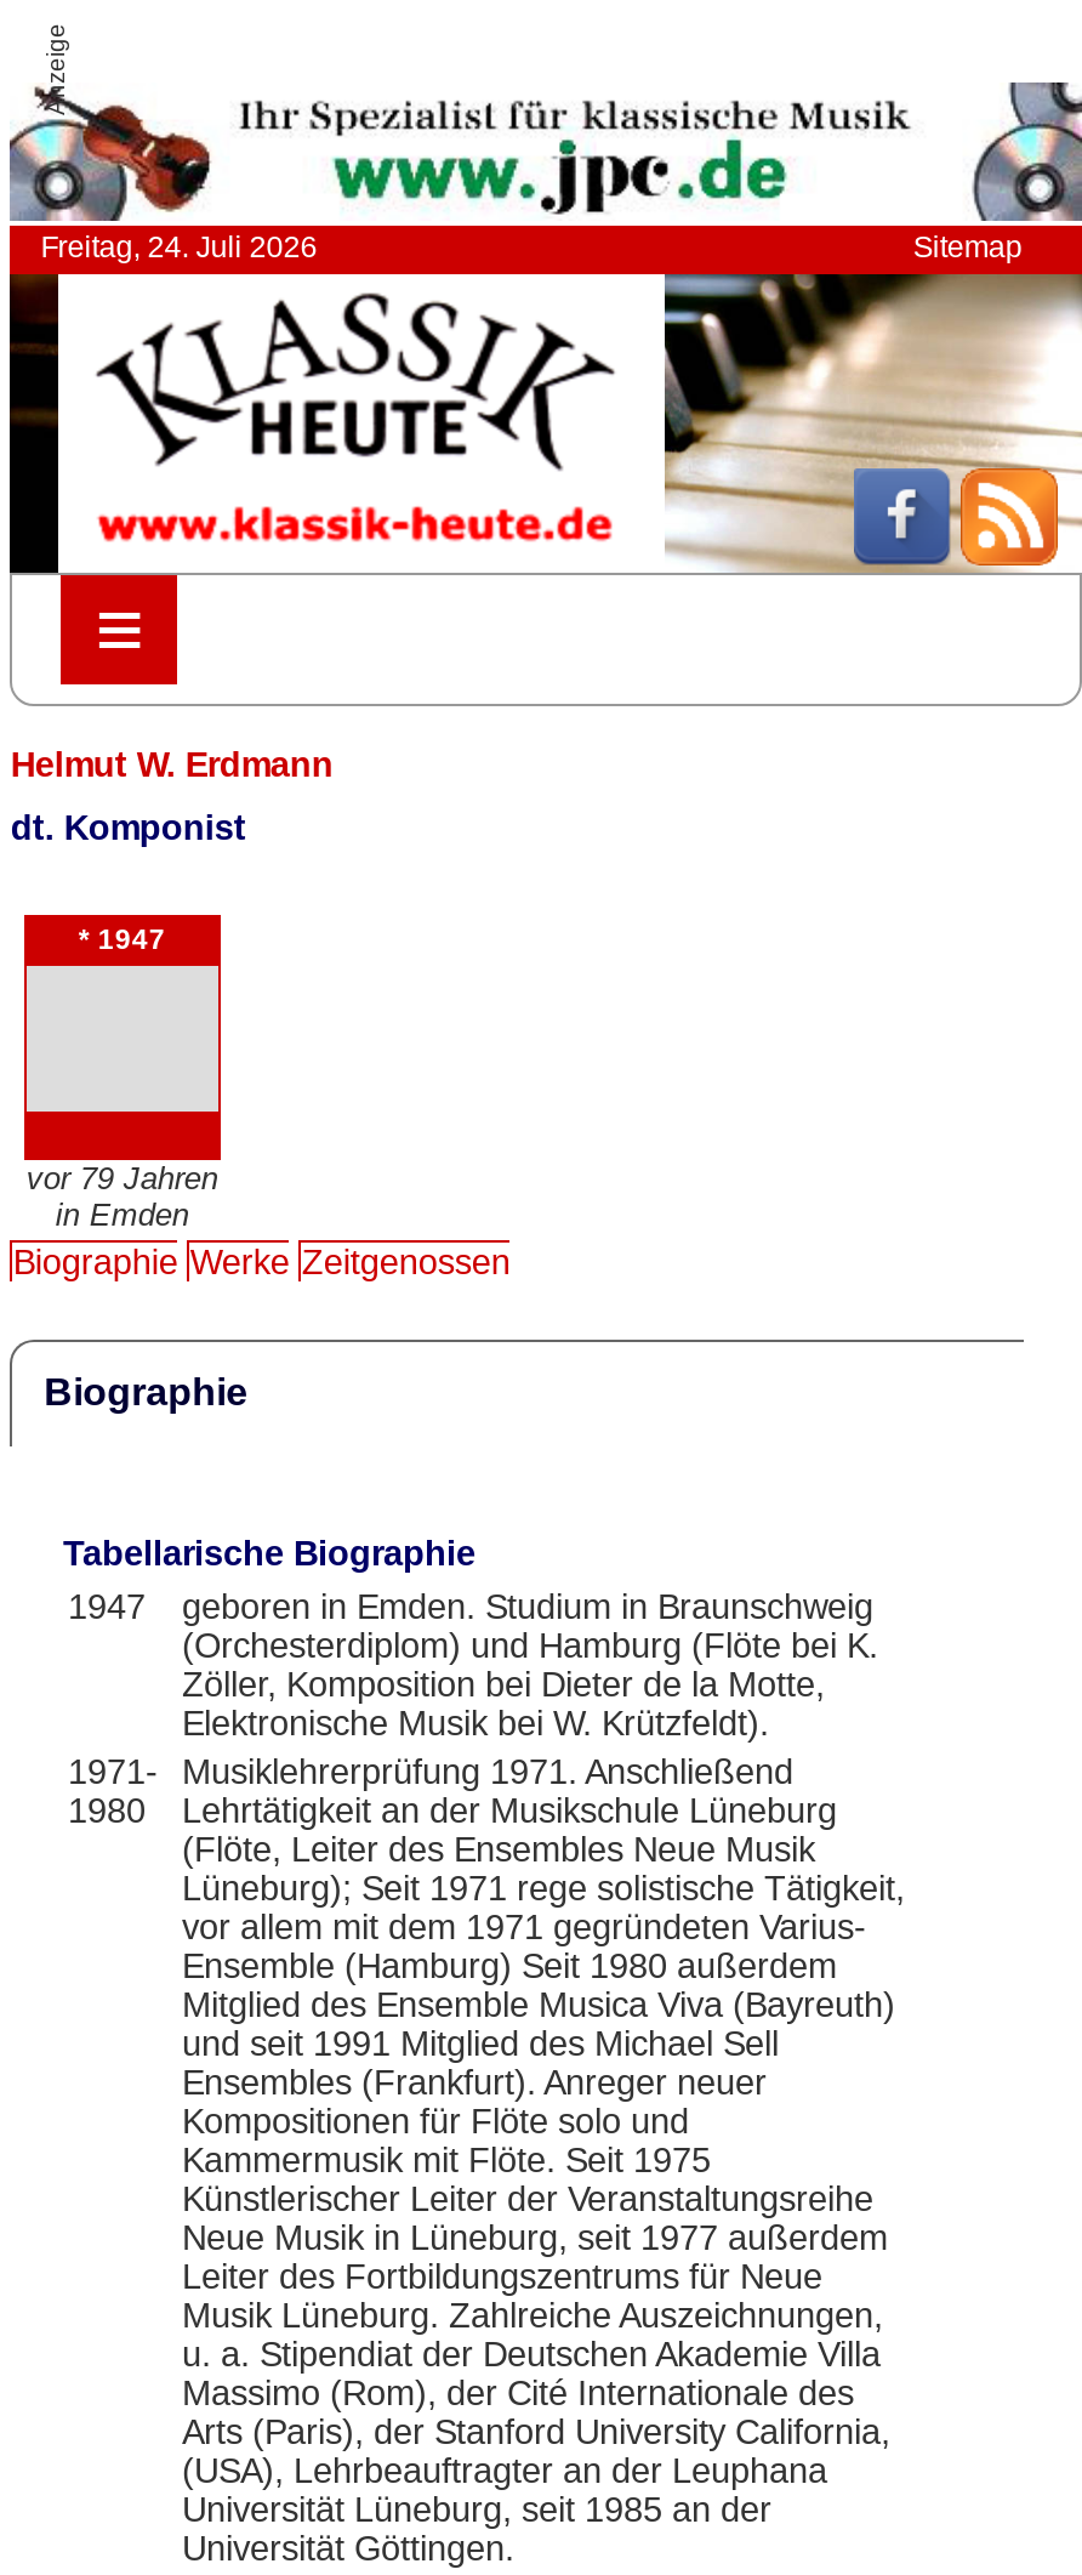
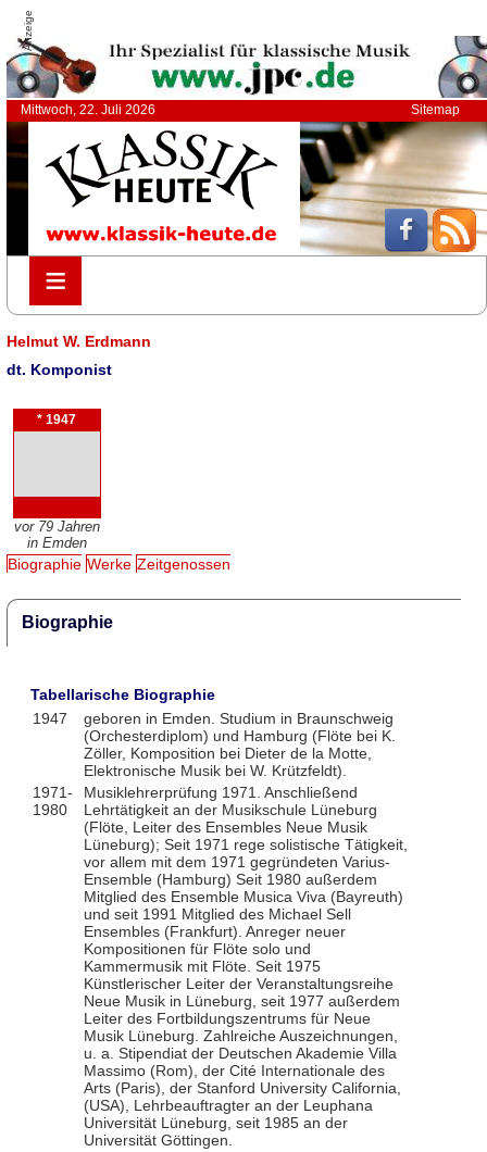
[41,231,317,265] Freitag, 24. Juli 2026 -> [20,102,155,117] Mittwoch, 22. Juli 2026

